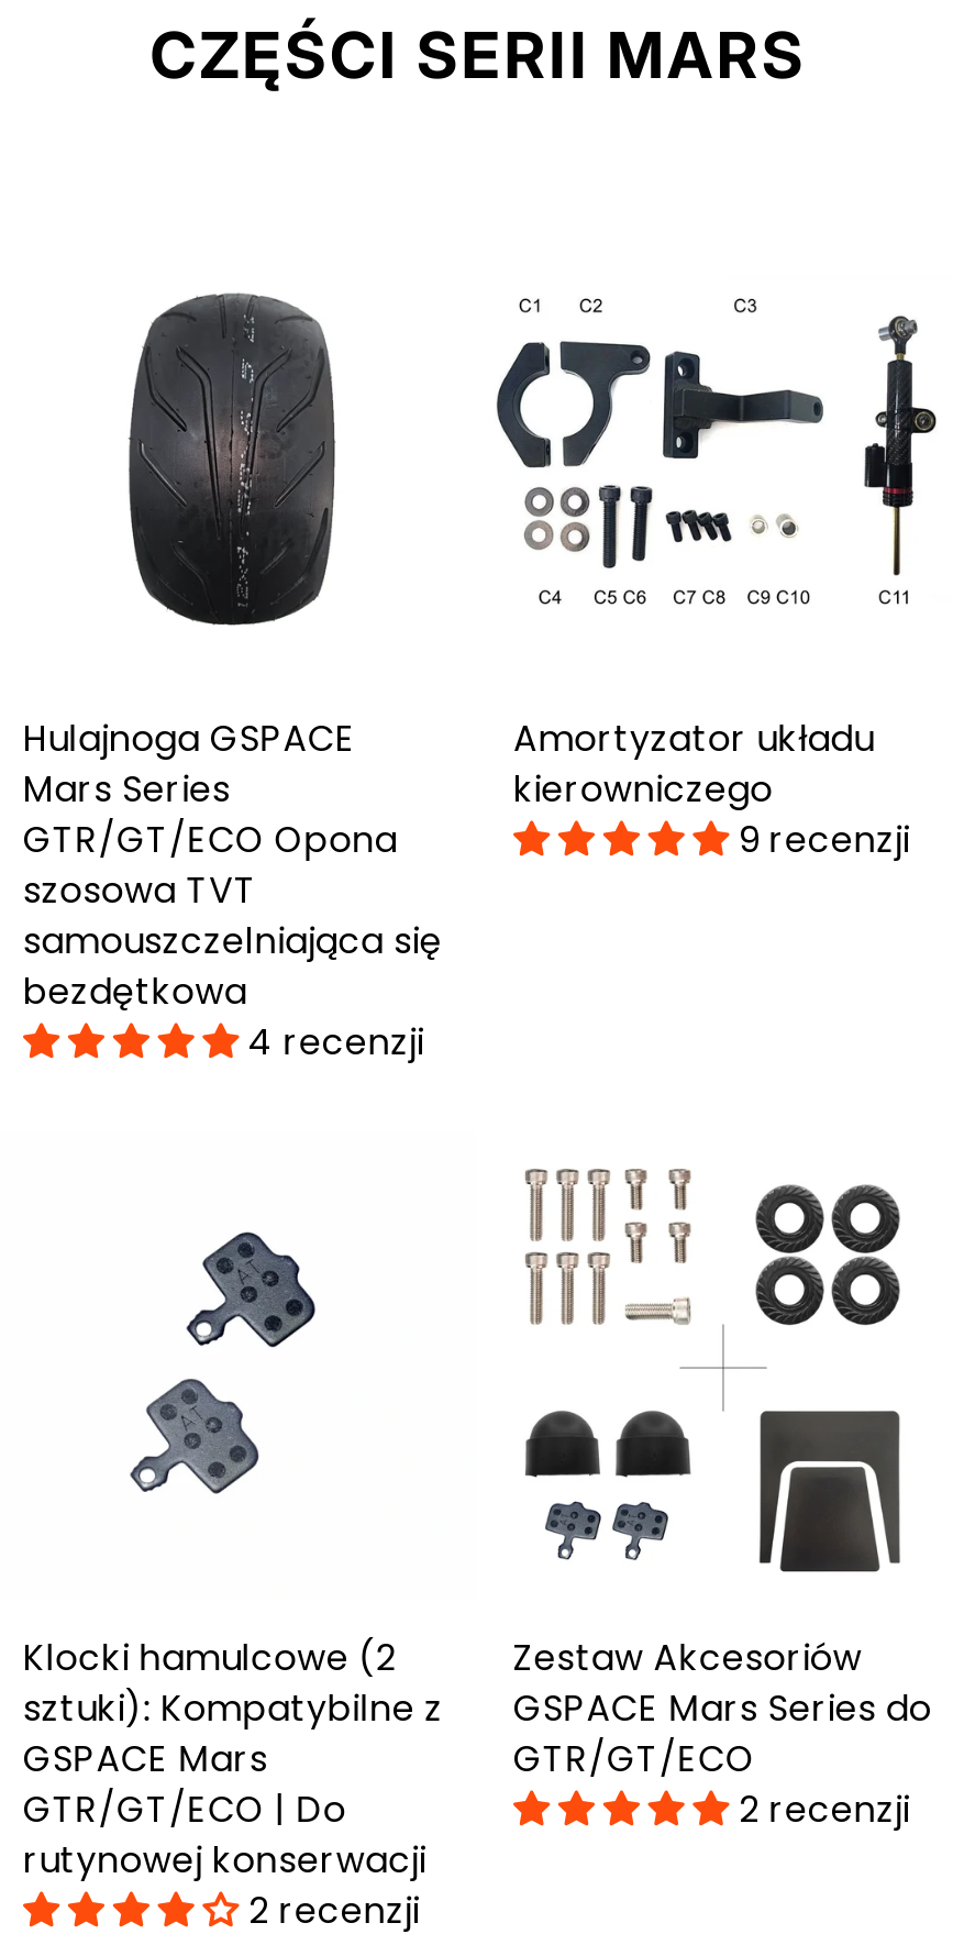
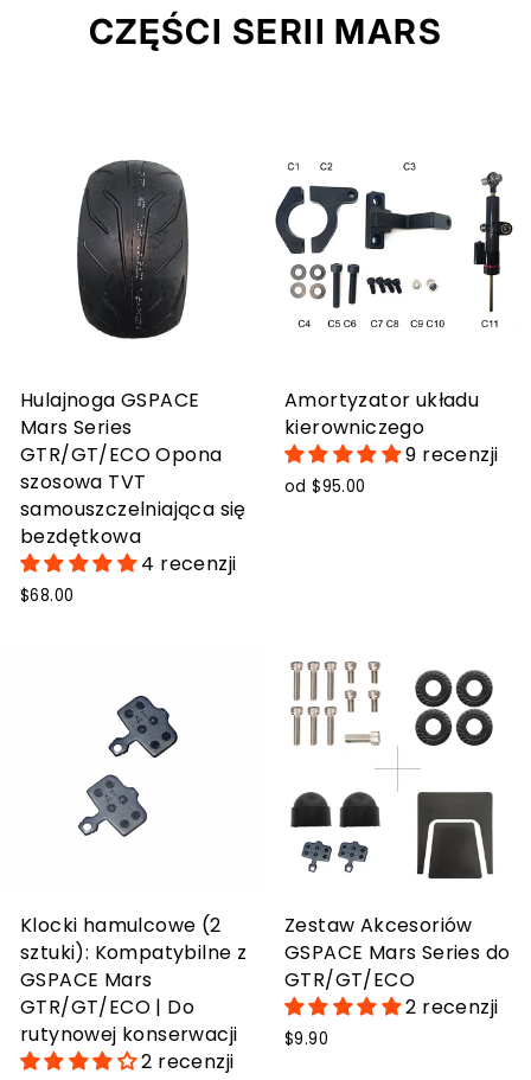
none -> [284,475,366,498] od $95.00
none -> [20,584,74,607] $68.00
none -> [284,1028,328,1050] $9.90

